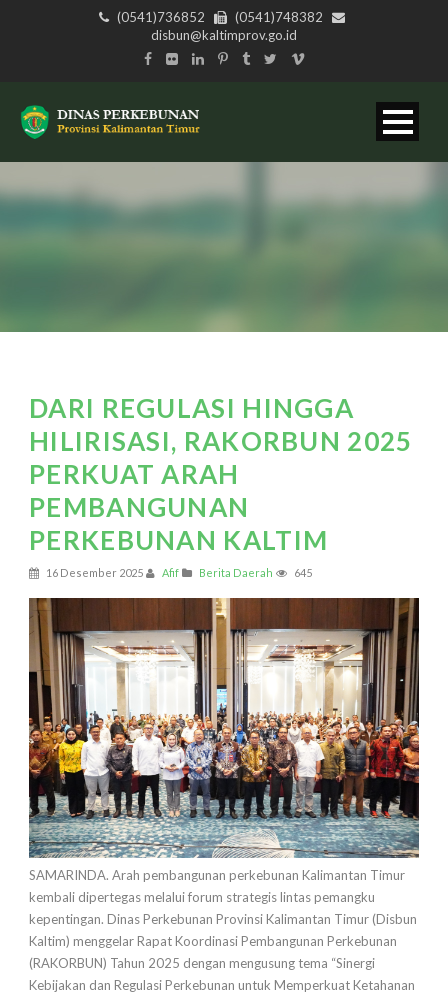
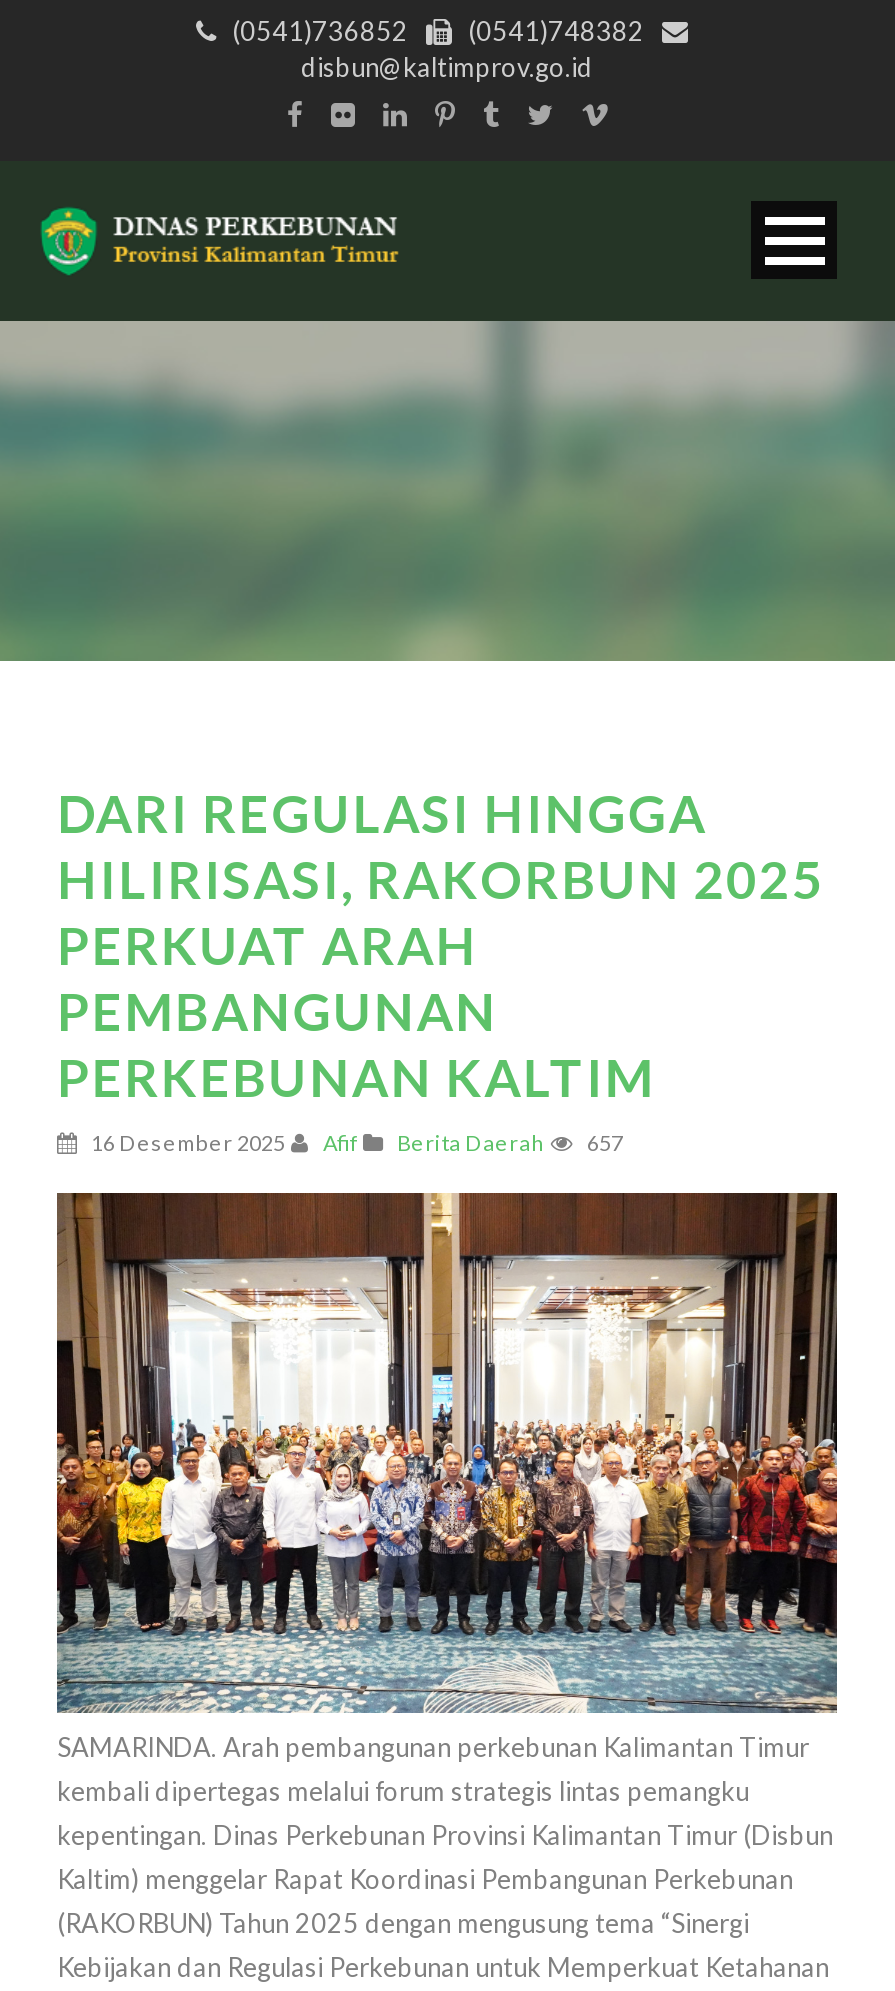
[44,566,312,579] 16 Desember 2025 Afif Berita Daerah 645 -> [87,1129,623,1155] 16 Desember 2025 Afif Berita Daerah 657

